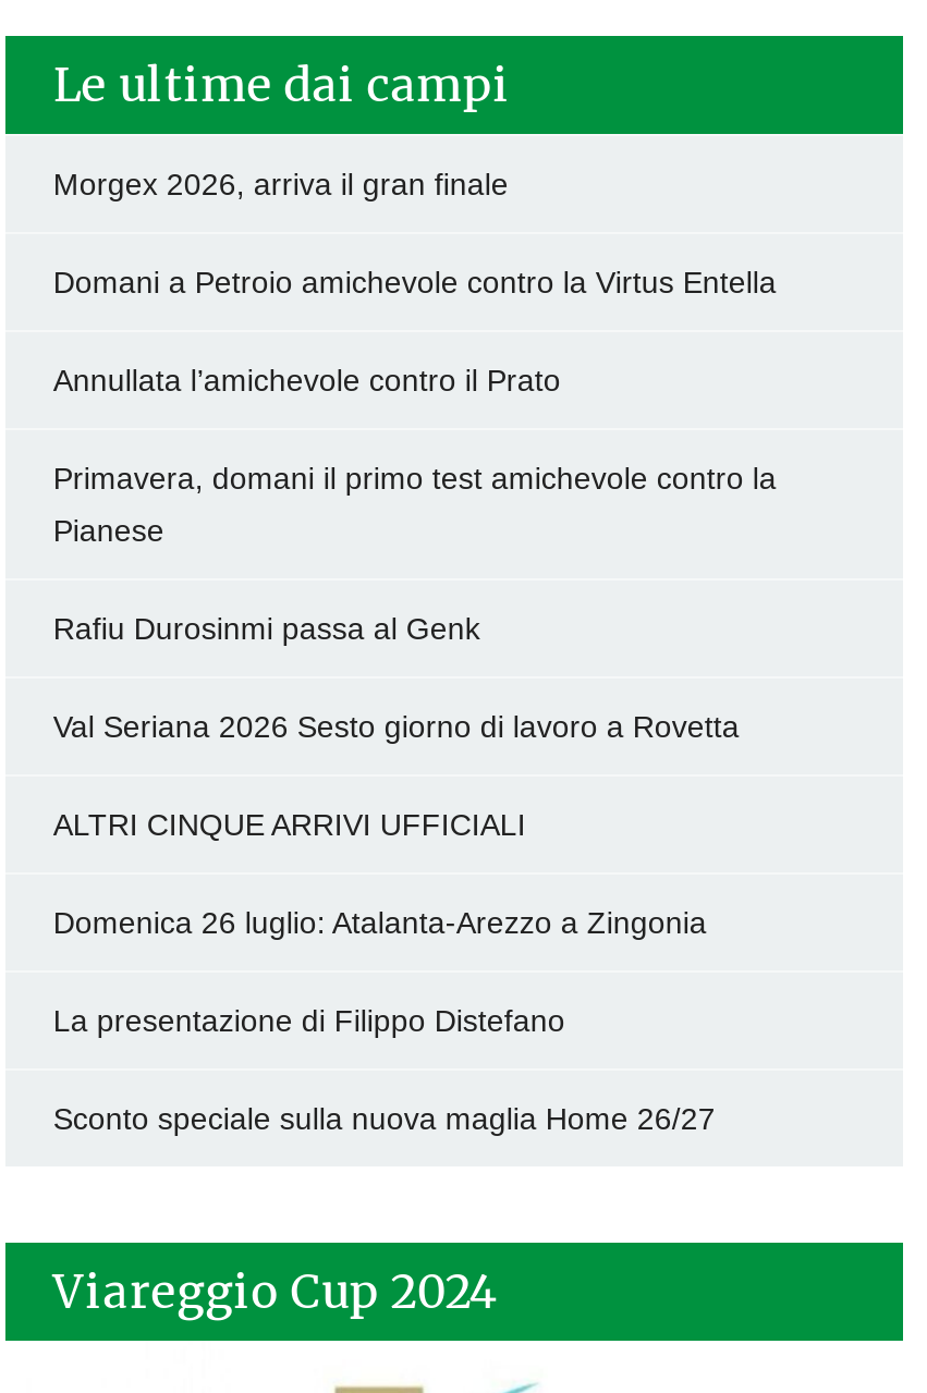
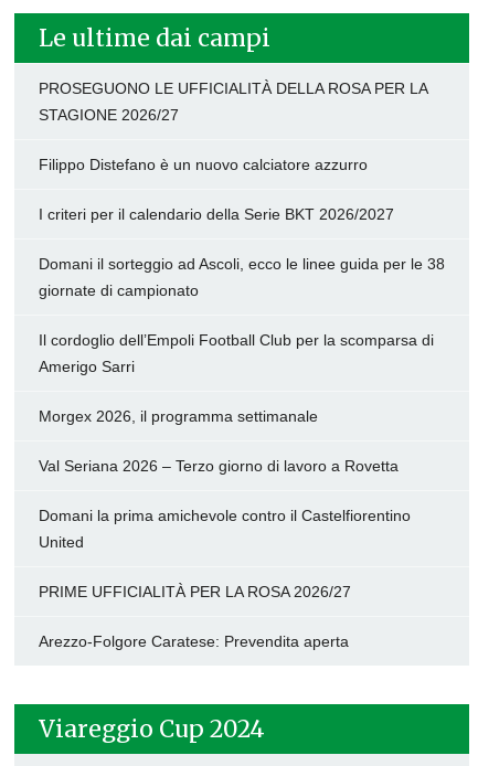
[53,167,776,1137] Morgex 2026, arriva il gran finale | Domani a Petroio amichevole contro la Virtus Entella | Annullata l’amichevole contro il Prato | Primavera, domani il primo test amichevole contro la | Pianese | Rafiu Durosinmi passa al Genk | Val Seriana 2026 Sesto giorno di lavoro a Rovetta | ALTRI CINQUE ARRIVI UFFICIALI | Domenica 26 luglio: Atalanta-Arezzo a Zingonia | La presentazione di Filippo Distefano | Sconto speciale sulla nuova maglia Home 26/27 -> [39,80,445,650] PROSEGUONO LE UFFICIALITÀ DELLA ROSA PER LA | STAGIONE 2026/27 | Filippo Distefano è un nuovo calciatore azzurro | I criteri per il calendario della Serie BKT 2026/2027 | Domani il sorteggio ad Ascoli, ecco le linee guida per le 38 | giornate di campionato | Il cordoglio dell’Empoli Football Club per la scomparsa di | Amerigo Sarri | Morgex 2026, il programma settimanale | Val Seriana 2026 – Terzo giorno di lavoro a Rovetta | Domani la prima amichevole contro il Castelfiorentino | United | PRIME UFFICIALITÀ PER LA ROSA 2026/27 | Arezzo-Folgore Caratese: Prevendita aperta

